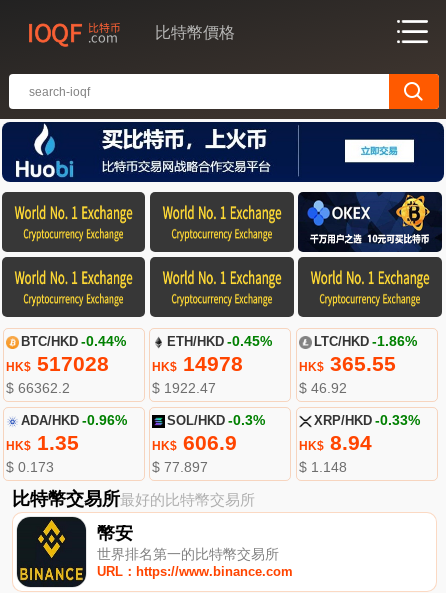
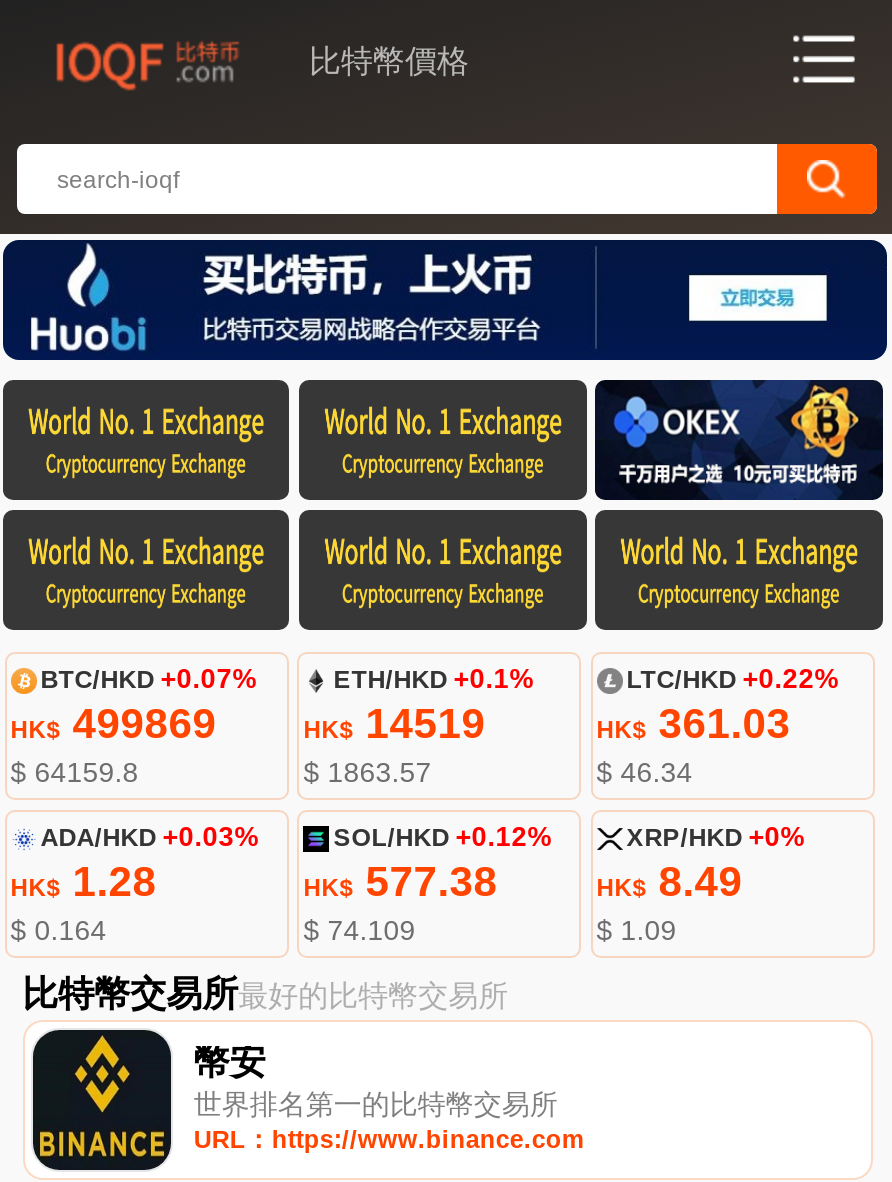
[6,334,126,396] BTC/HKD -0.44% | HK$517028 | $ 66362.2 -> [11,664,257,788] BTC/HKD +0.07% | HK$499869 | $ 64159.8
[152,334,272,396] ETH/HKD -0.45% | HK$14978 | $ 1922.47 -> [304,664,534,788] ETH/HKD +0.1% | HK$14519 | $ 1863.57
[299,334,417,396] LTC/HKD -1.86% | HK$365.55 | $ 46.92 -> [597,664,839,788] LTC/HKD +0.22% | HK$361.03 | $ 46.34
[6,413,127,475] ADA/HKD -0.96% | HK$1.35 | $ 0.173 -> [11,822,259,946] ADA/HKD +0.03% | HK$1.28 | $ 0.164
[152,413,265,475] SOL/HKD -0.3% | HK$606.9 | $ 77.897 -> [304,822,552,946] SOL/HKD +0.12% | HK$577.38 | $ 74.109
[299,413,420,475] XRP/HKD -0.33% | HK$8.94 | $ 1.148 -> [597,822,805,946] XRP/HKD +0% | HK$8.49 | $ 1.09

